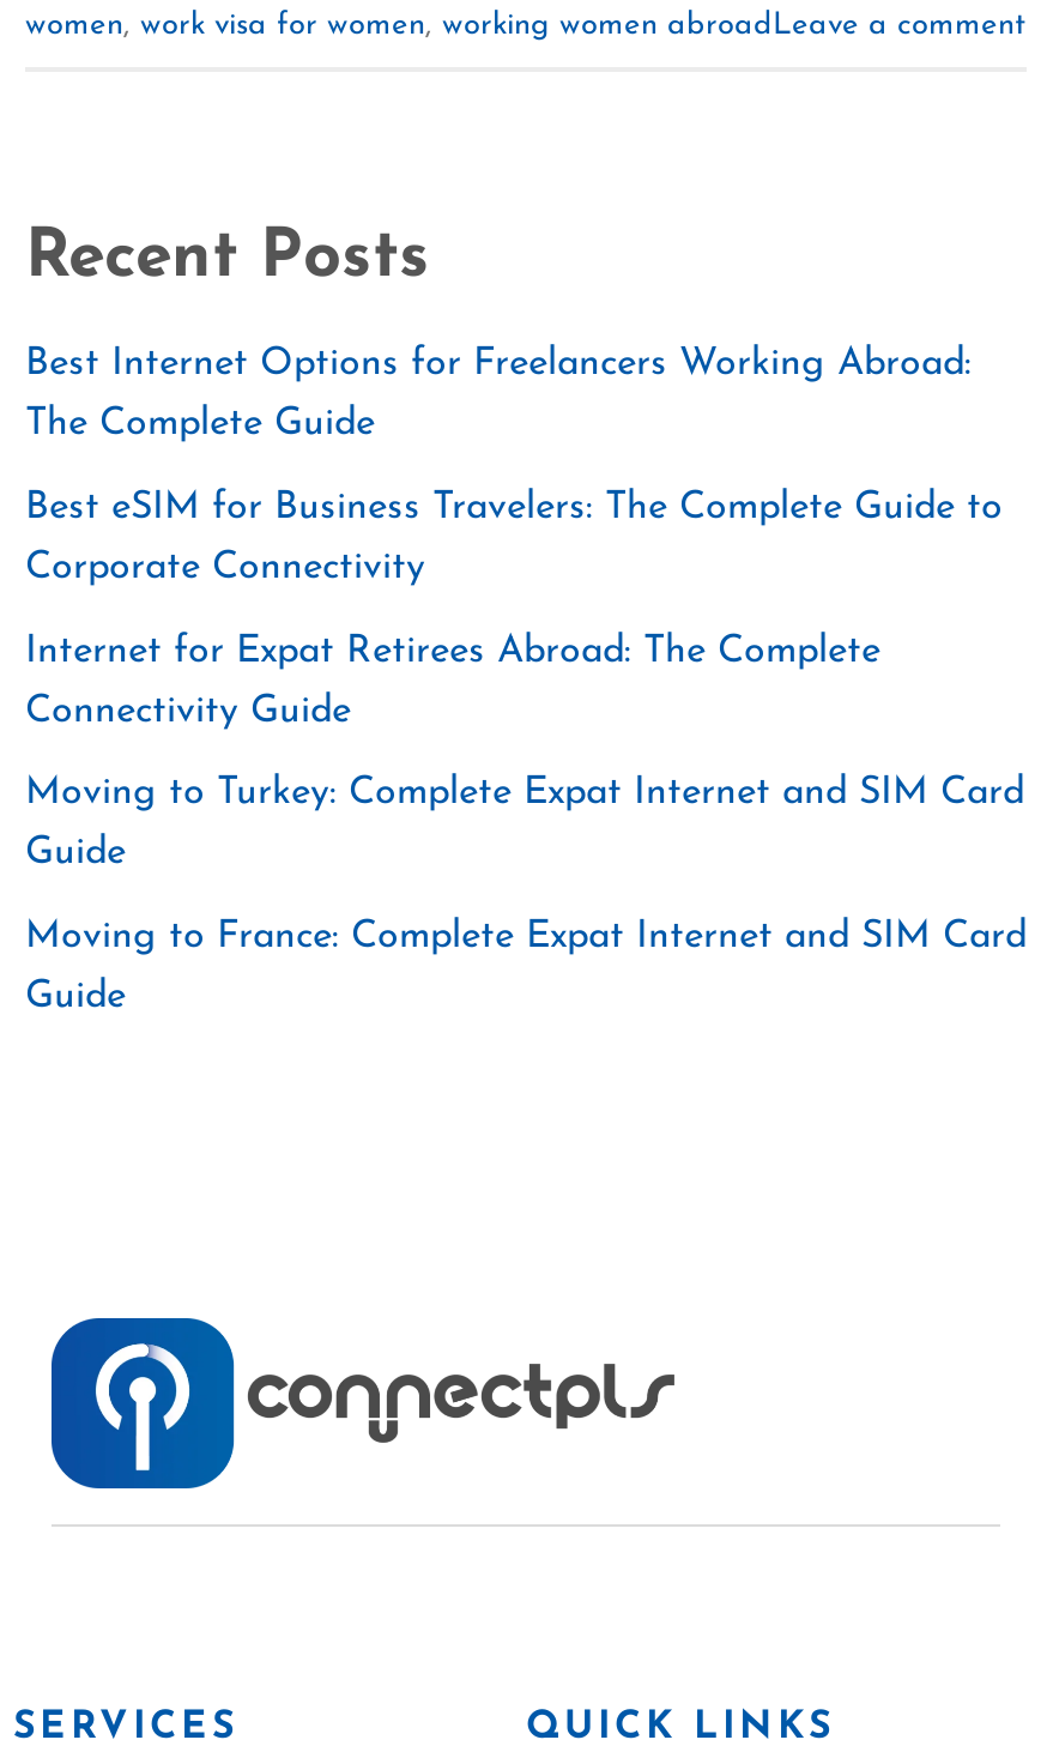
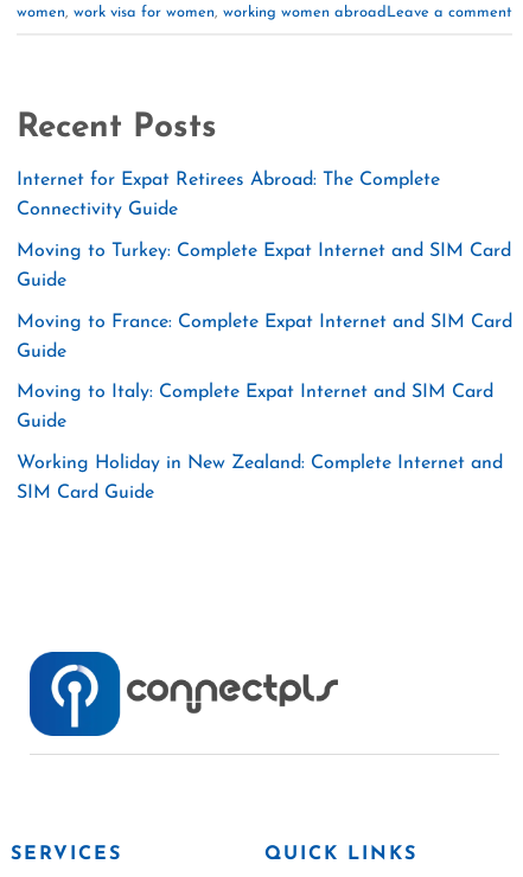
[25,346,1003,587] Best Internet Options for Freelancers Working Abroad: | The Complete Guide | Best eSIM for Business Travelers: The Complete Guide to | Corporate Connectivity -> none
moved [25,632,1027,1016] -> [17,171,512,361]: Internet for Expat Retirees Abroad: The Complete | Connectivity Guide | Moving to Turkey: Complete Expat Internet and SIM Card | Guide | Moving to France: Complete Expat Internet and SIM Card | Guide
none -> [17,383,503,502] Moving to Italy: Complete Expat Internet and SIM Card | Guide | Working Holiday in New Zealand: Complete Internet and | SIM Card Guide

